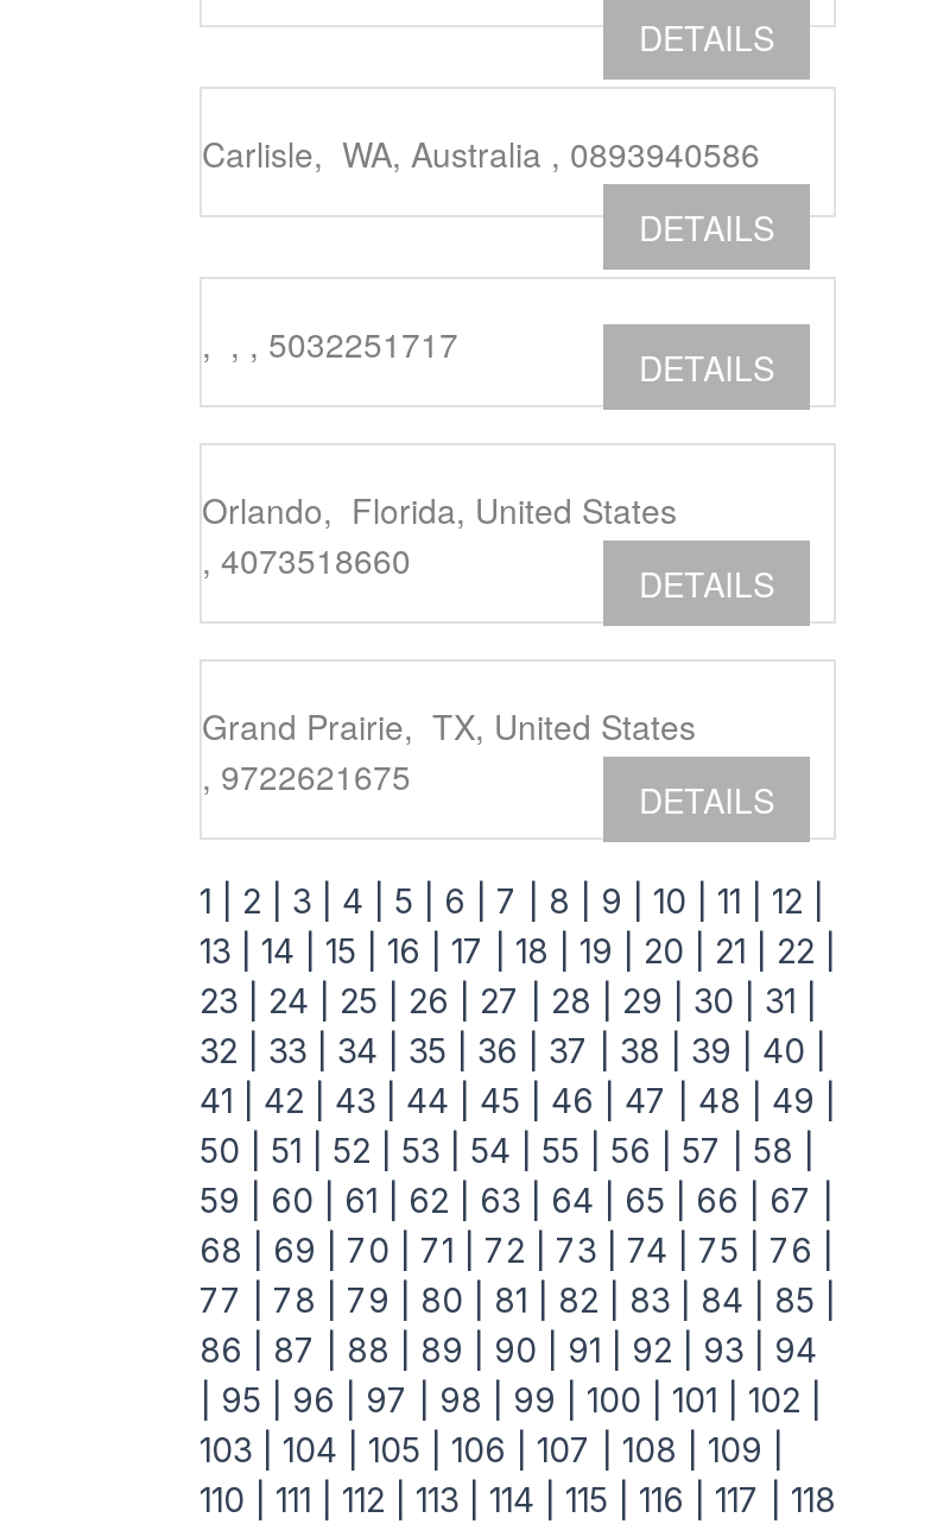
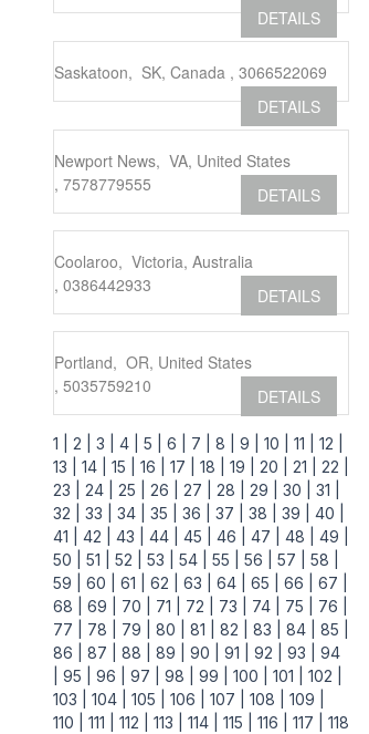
[202,128,760,176] Carlisle, WA, Australia , 0893940586 -> [54,60,327,82] Saskatoon, SK, Canada , 3066522069
[202,318,458,366] , , , 5032251717 -> [54,149,291,194] Newport News, VA, United States | , 7578779555
[202,485,677,582] Orlando, Florida, United States | , 4073518660 -> [54,250,253,295] Coolaroo, Victoria, Australia | , 0386442933
[202,701,696,798] Grand Prairie, TX, United States | , 9722621675 -> [54,350,252,396] Portland, OR, United States | , 5035759210

